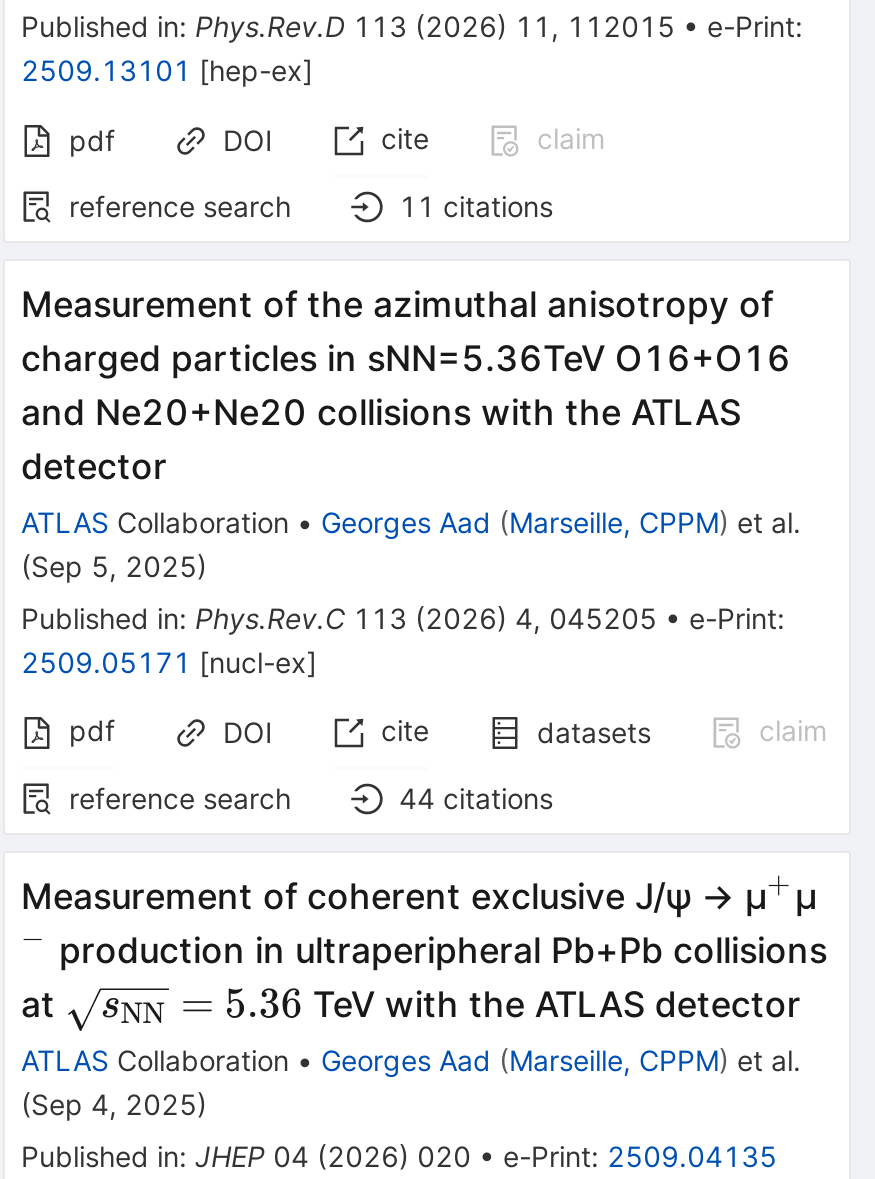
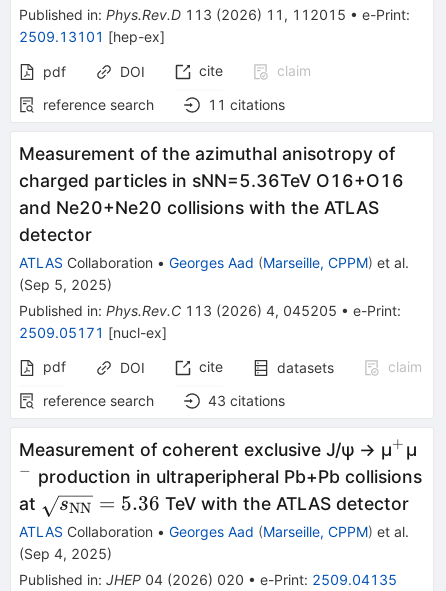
[399,781,553,815] 44 citations -> [208,392,285,409] 43 citations

